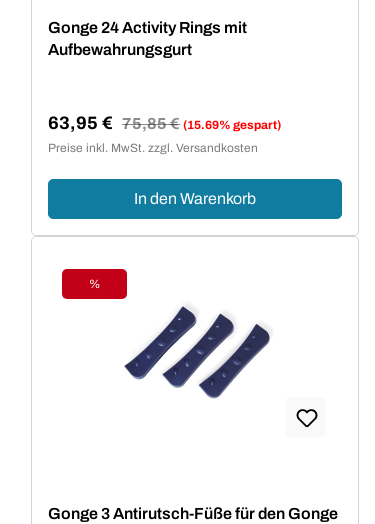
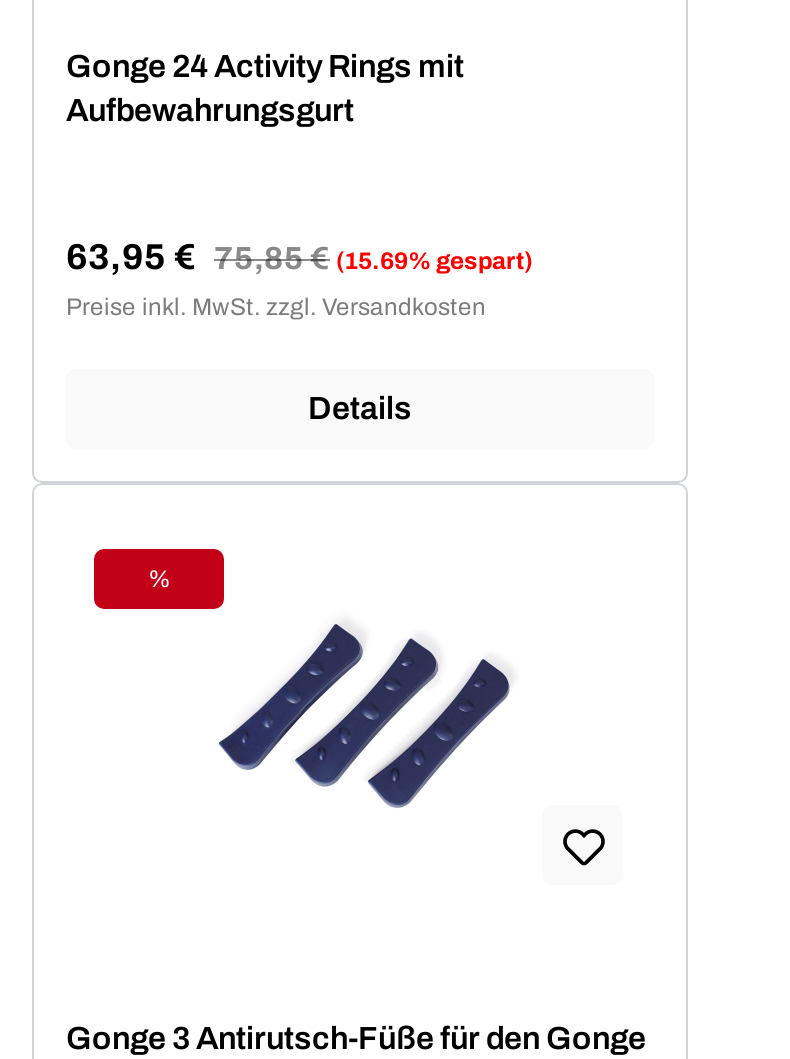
[134,190,256,207] In den Warenkorb -> [308,390,412,424] Details

